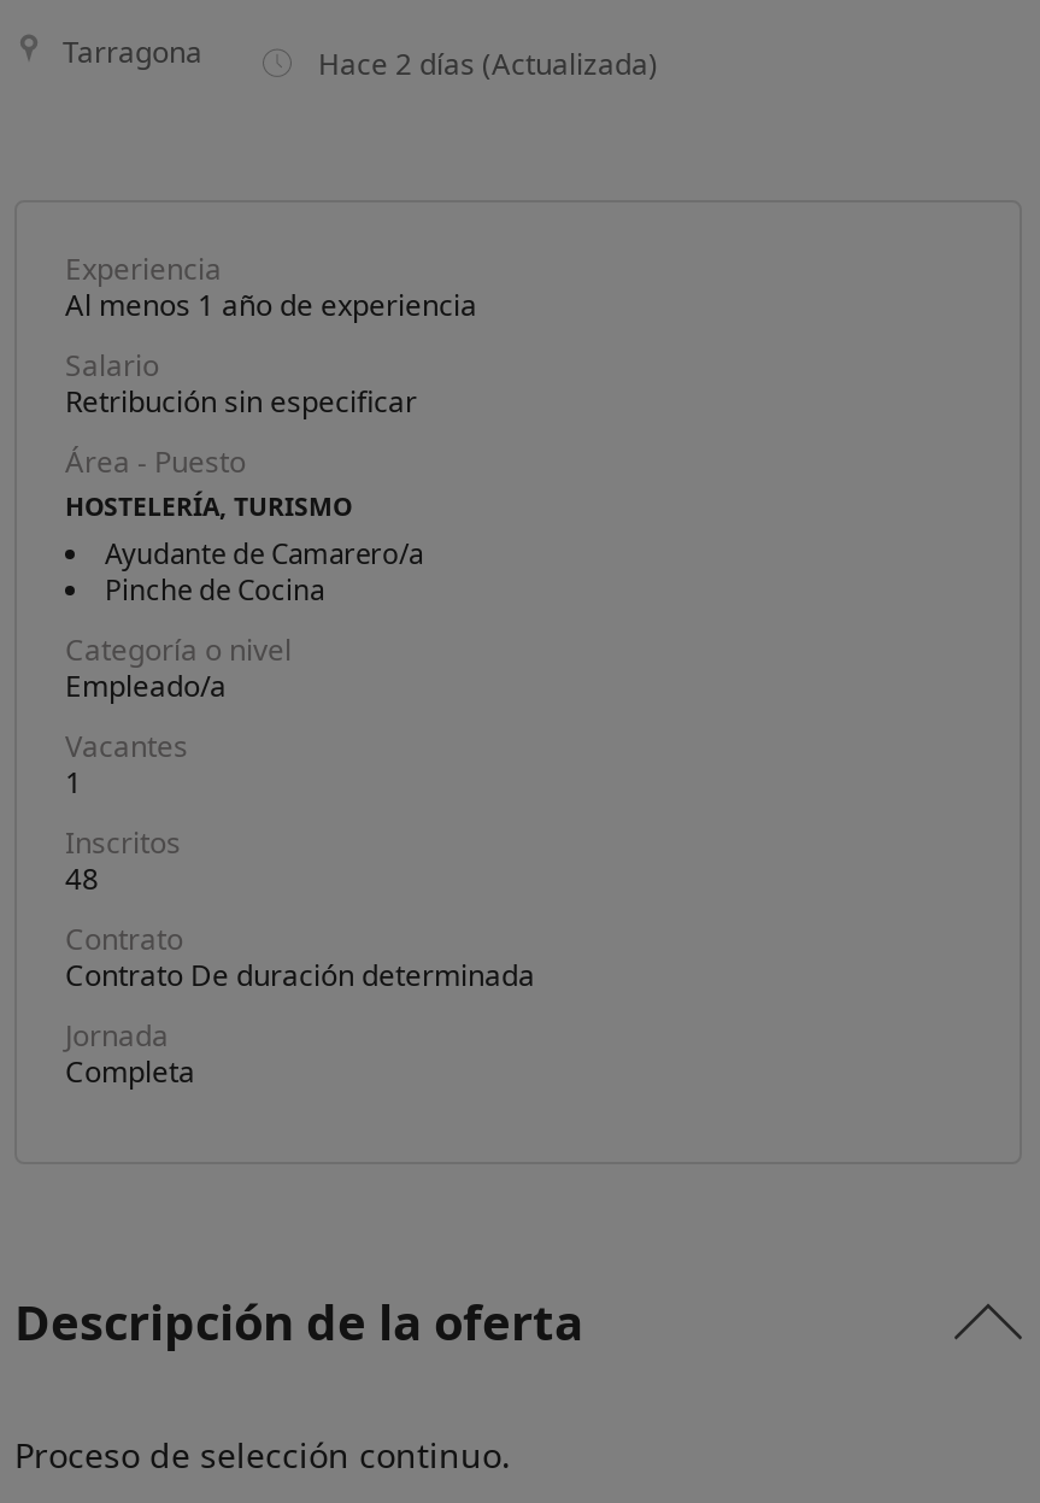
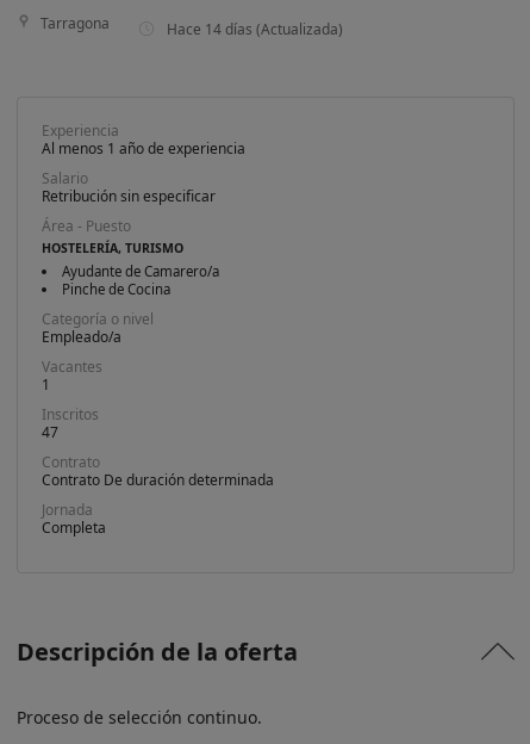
[304,43,658,84] Hace 2 días (Actualizada) -> [160,19,343,39] Hace 14 días (Actualizada)
[65,858,99,899] 48 -> [42,422,58,442] 47

